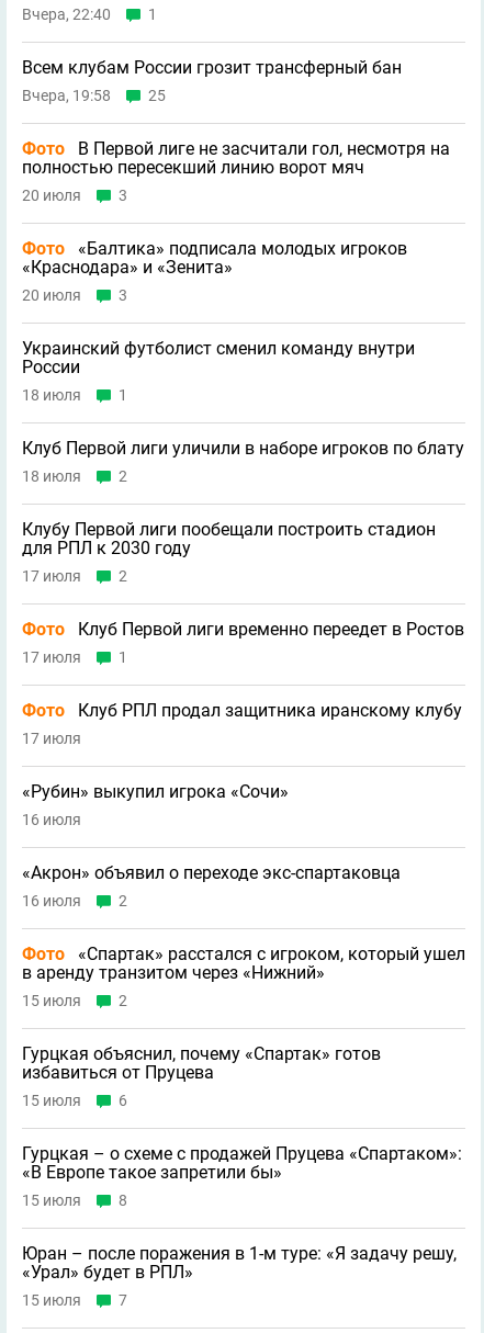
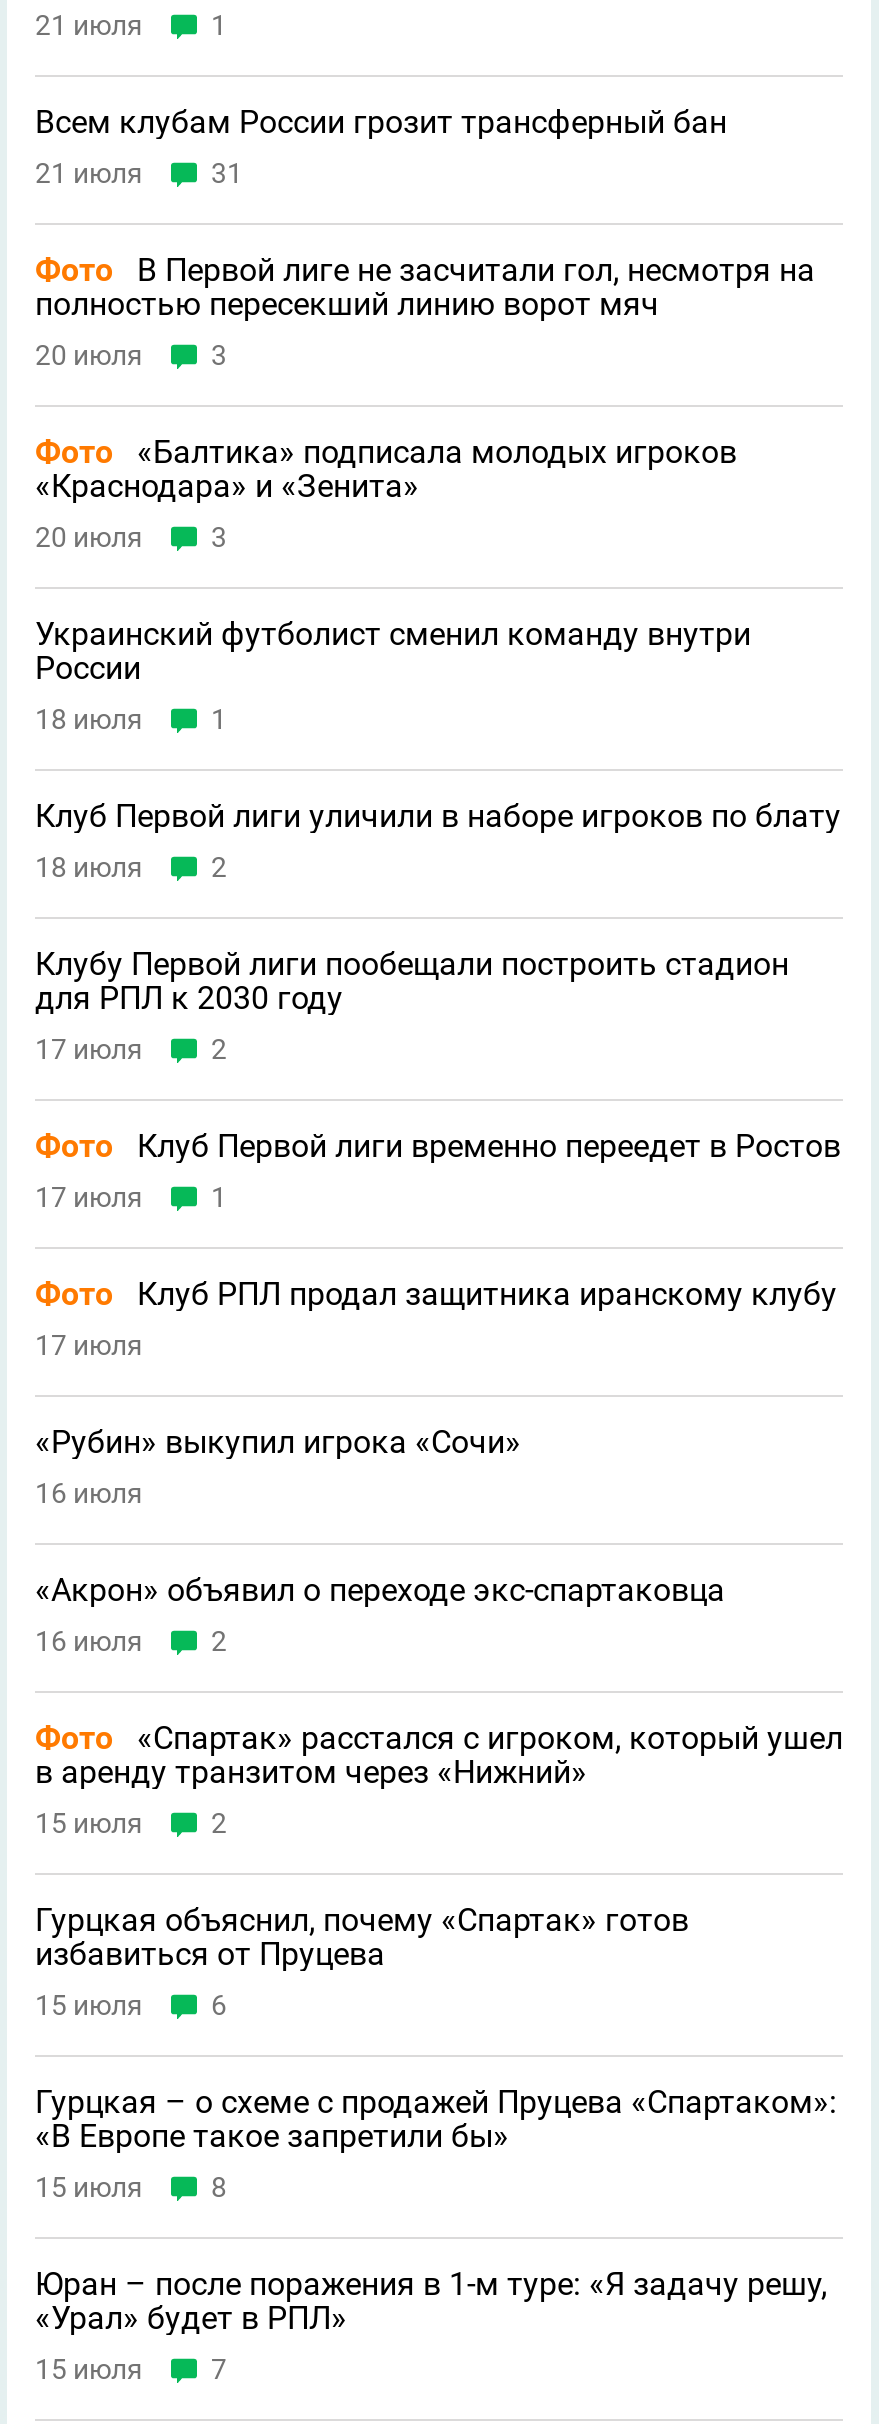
[22,5,111,23] Вчера, 22:40 -> [35,9,143,41] 21 июля
[22,87,166,104] Вчера, 19:58 | 25 -> [35,157,243,189] 21 июля | 31

